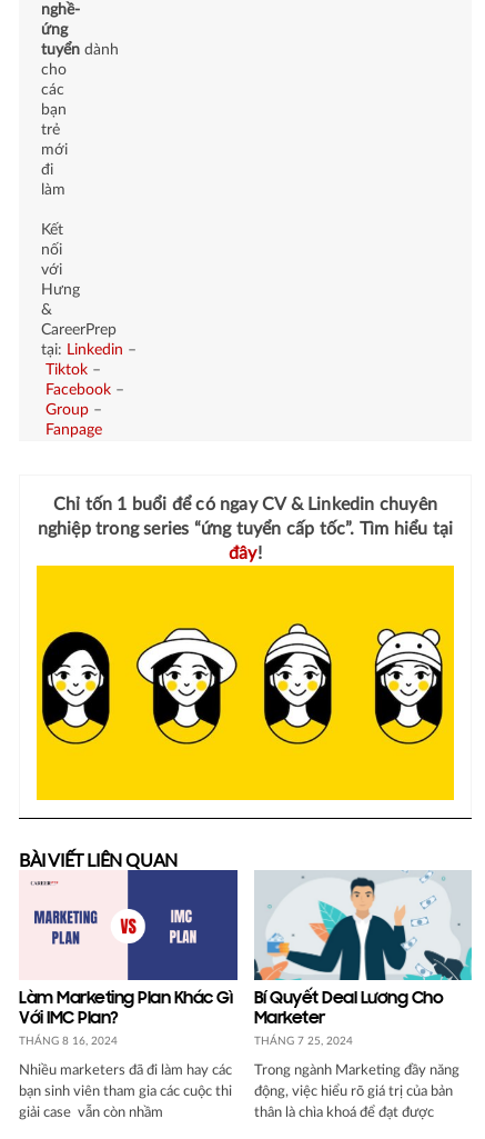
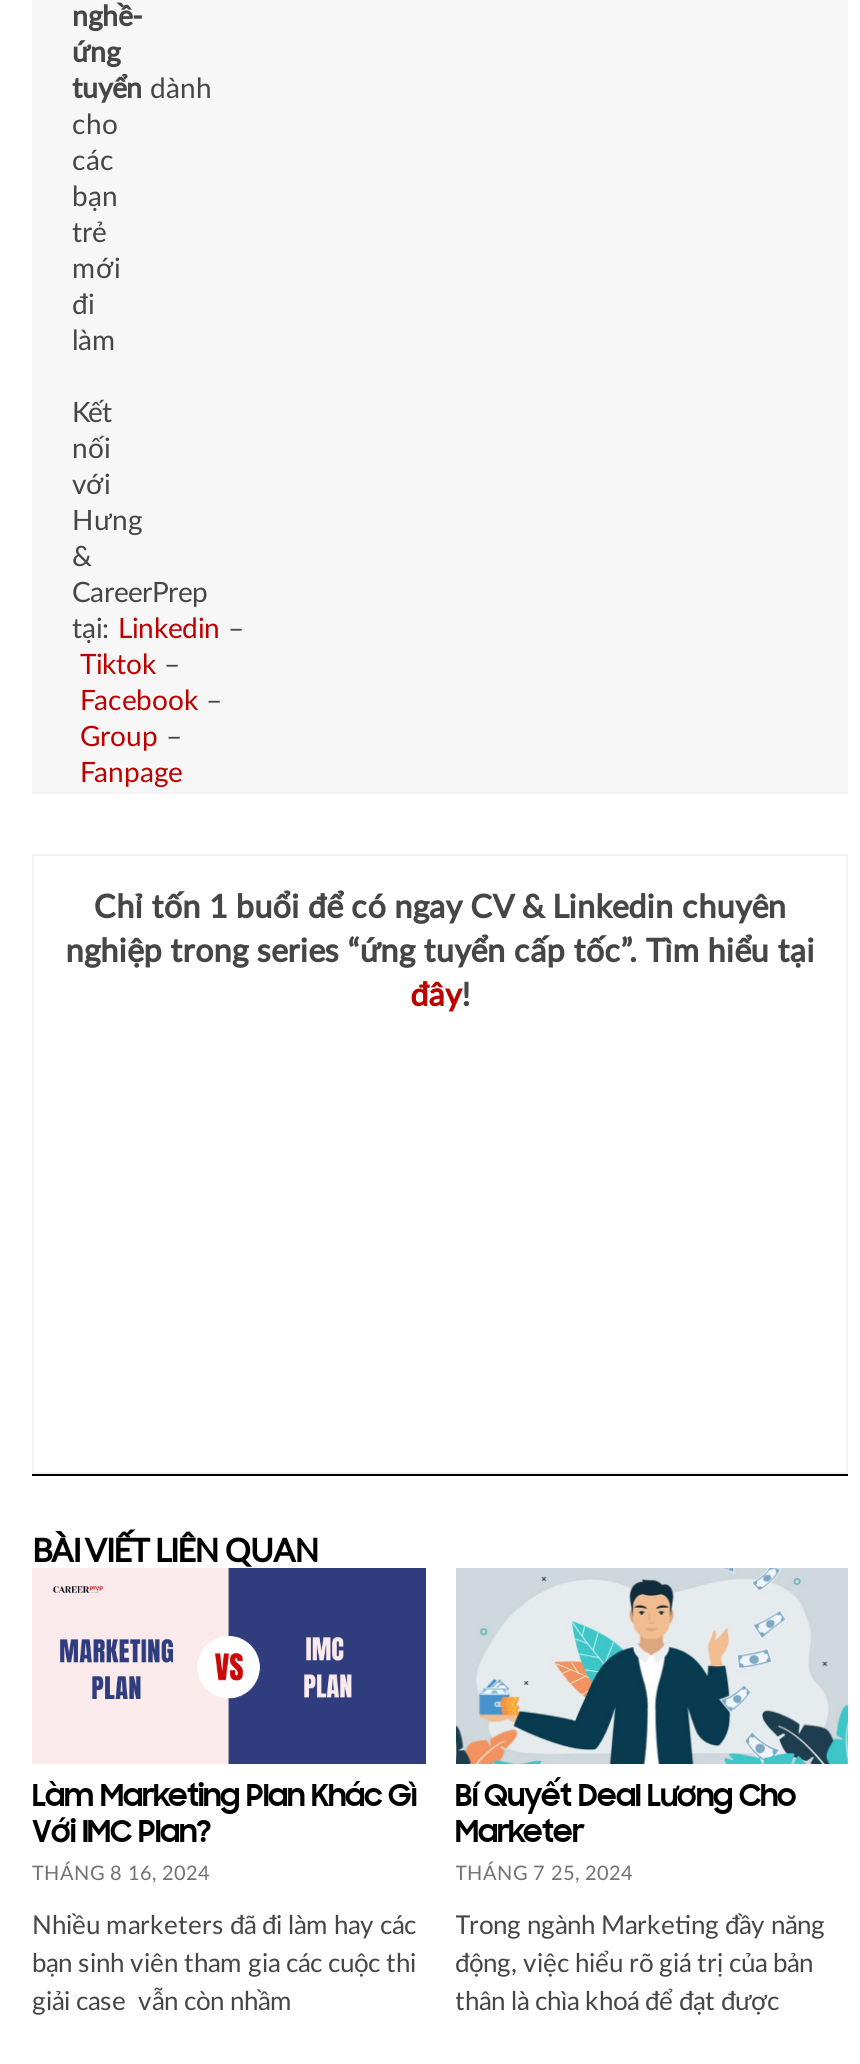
[36,564,455,801] [image] -> none

